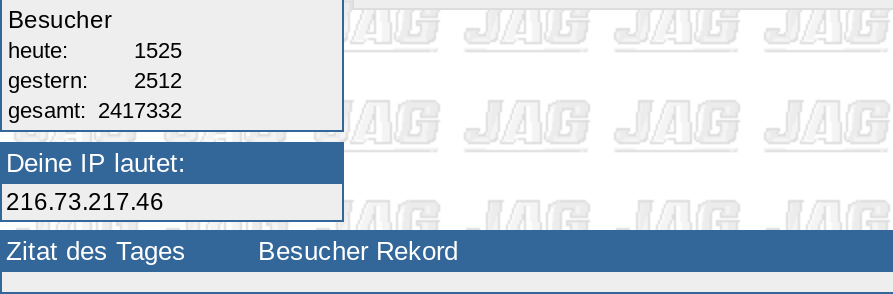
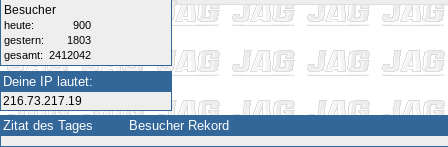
[134,38,182,62] 1525 -> [73,19,91,31] 900
[8,68,182,92] gestern: 2512 -> [4,34,91,46] gestern: 1803
[8,98,182,122] gesamt: 2417332 -> [4,49,91,61] gesamt: 2412042
[6,188,164,216] 216.73.217.46 -> [3,94,82,108] 216.73.217.19

